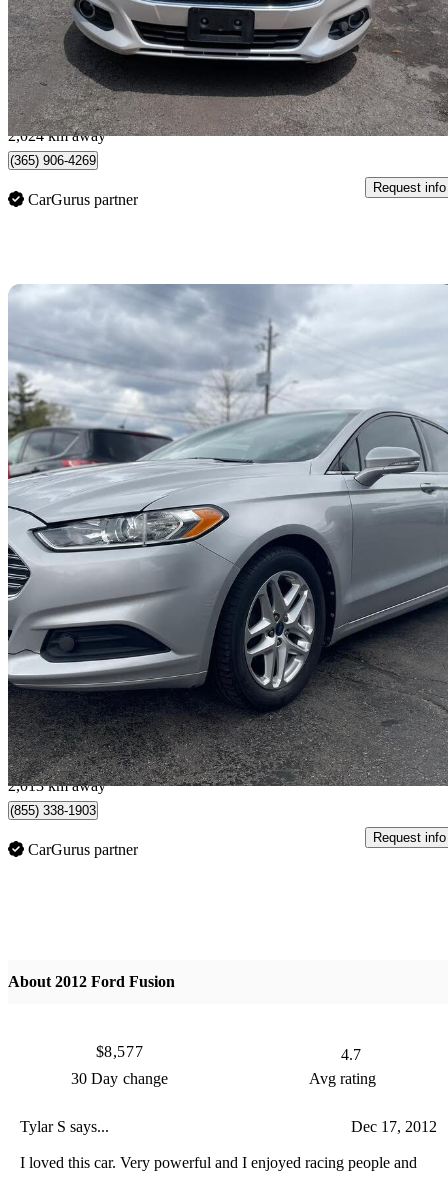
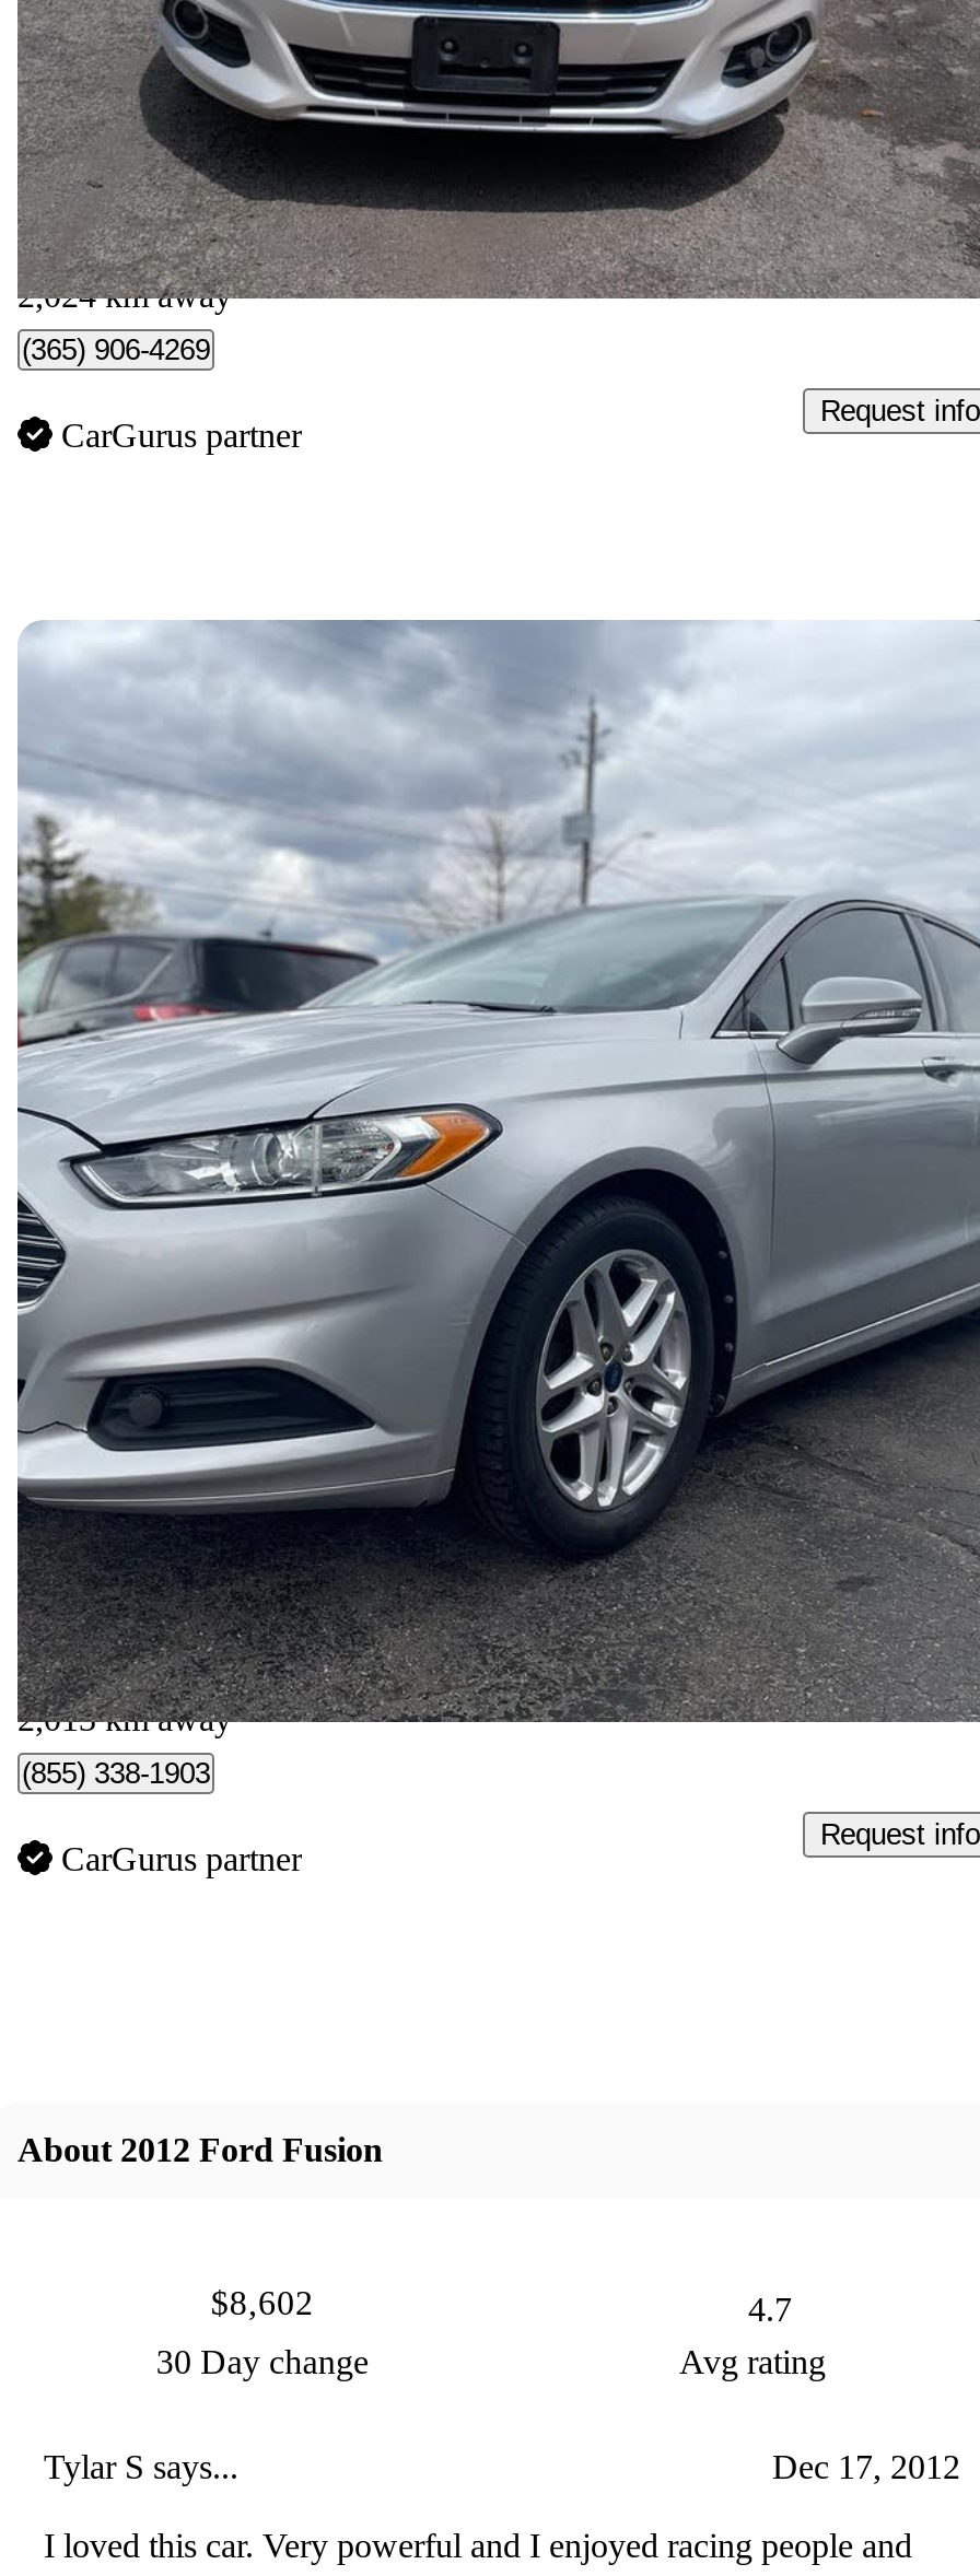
[96,1043,143,1060] $8,577 -> [211,2284,314,2321] $8,602

